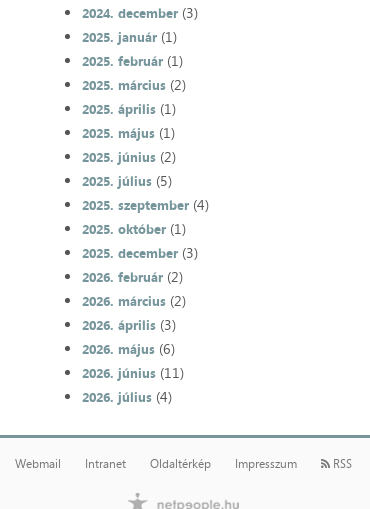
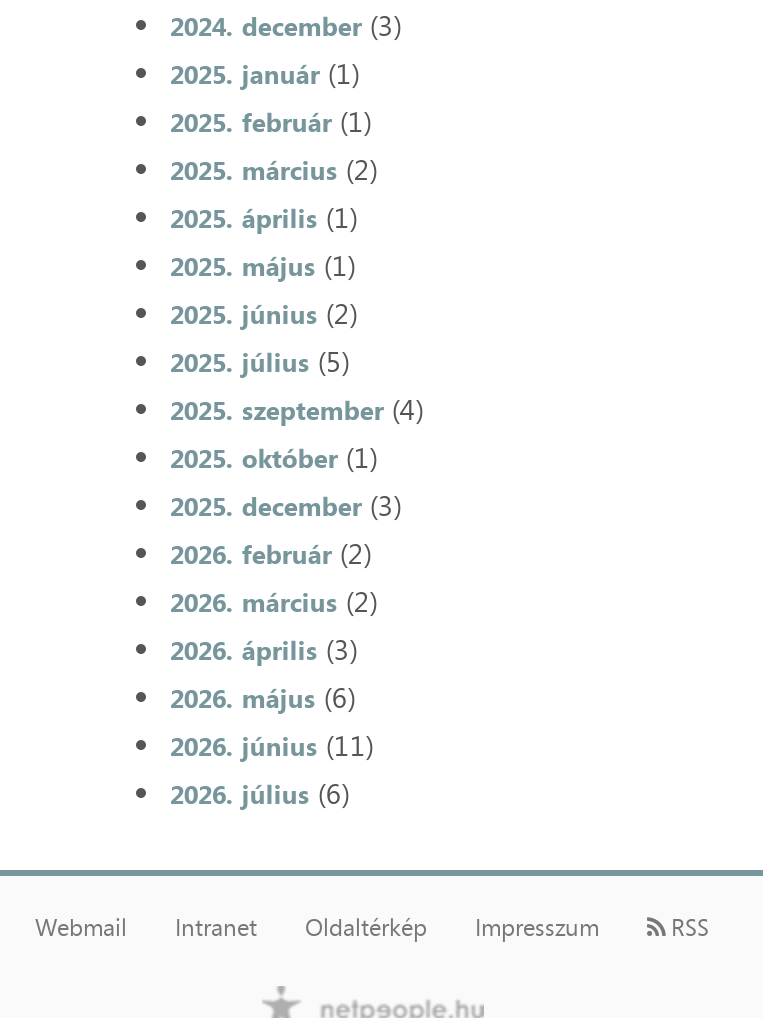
[82,387,172,406] 2026. július (4) -> [170,774,350,812] 2026. július (6)

